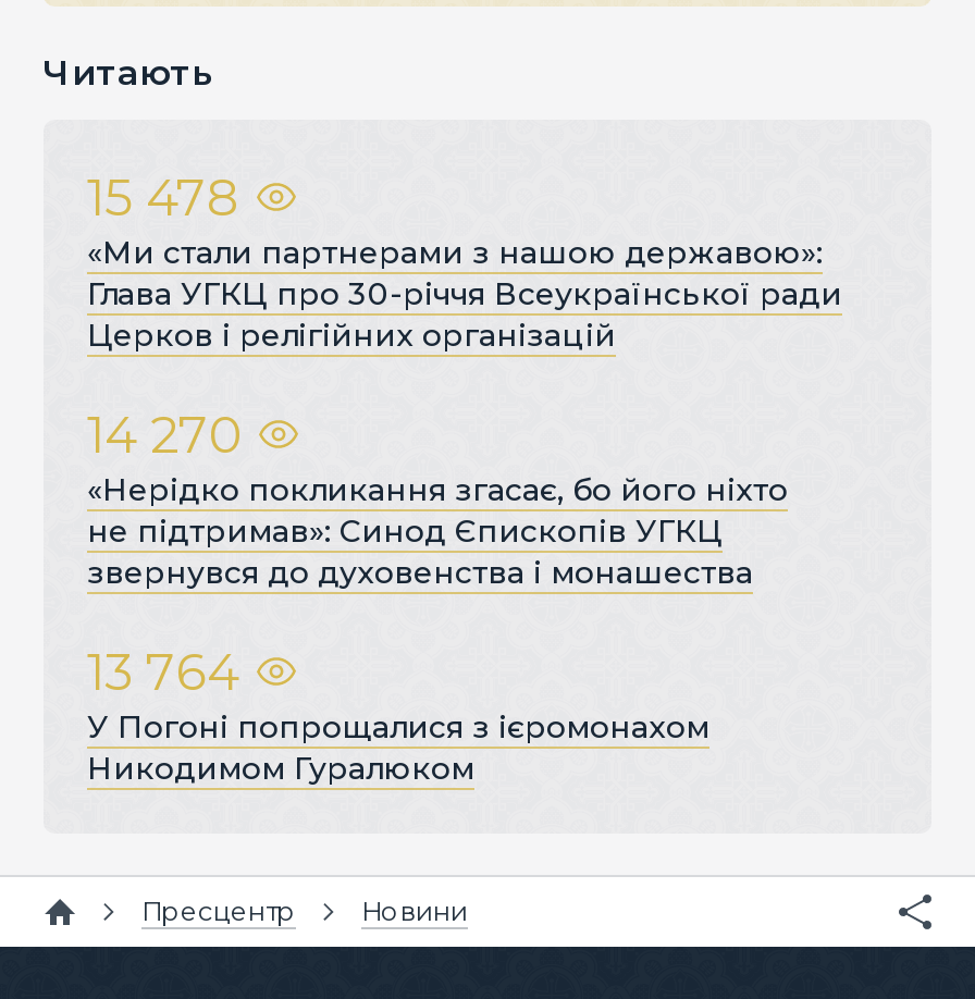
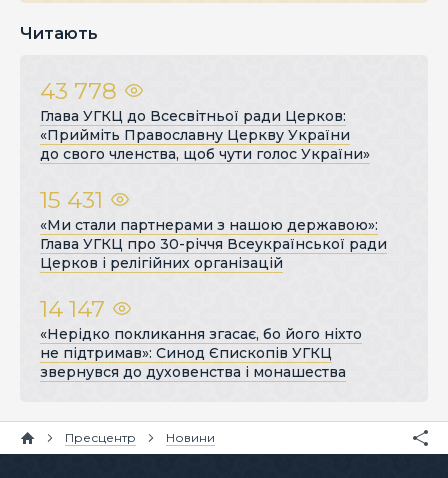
[87,167,239,228] 15 478 -> [40,77,370,214] 43 778 | Глава УГКЦ до Всесвітньої ради Церков: | «Прийміть Православну Церкву України | до свого членства, щоб чути голос України» | 15 431
moved [87,232,842,354] -> [40,216,387,272]: «Ми стали партнерами з нашою державою»: | Глава УГКЦ про 30-річчя Всеукраїнської ради | Церков і релігійних організацій
[87,404,242,465] 14 270 -> [40,295,105,323] 14 147
moved [87,469,788,591] -> [40,325,362,381]: «Нерідко покликання згасає, бо його ніхто | не підтримав»: Синод Єпископів УГКЦ | звернувся до духовенства і монашества
[87,641,709,787] 13 764 | У Погоні попрощалися з ієромонахом | Никодимом Гуралюком -> none

